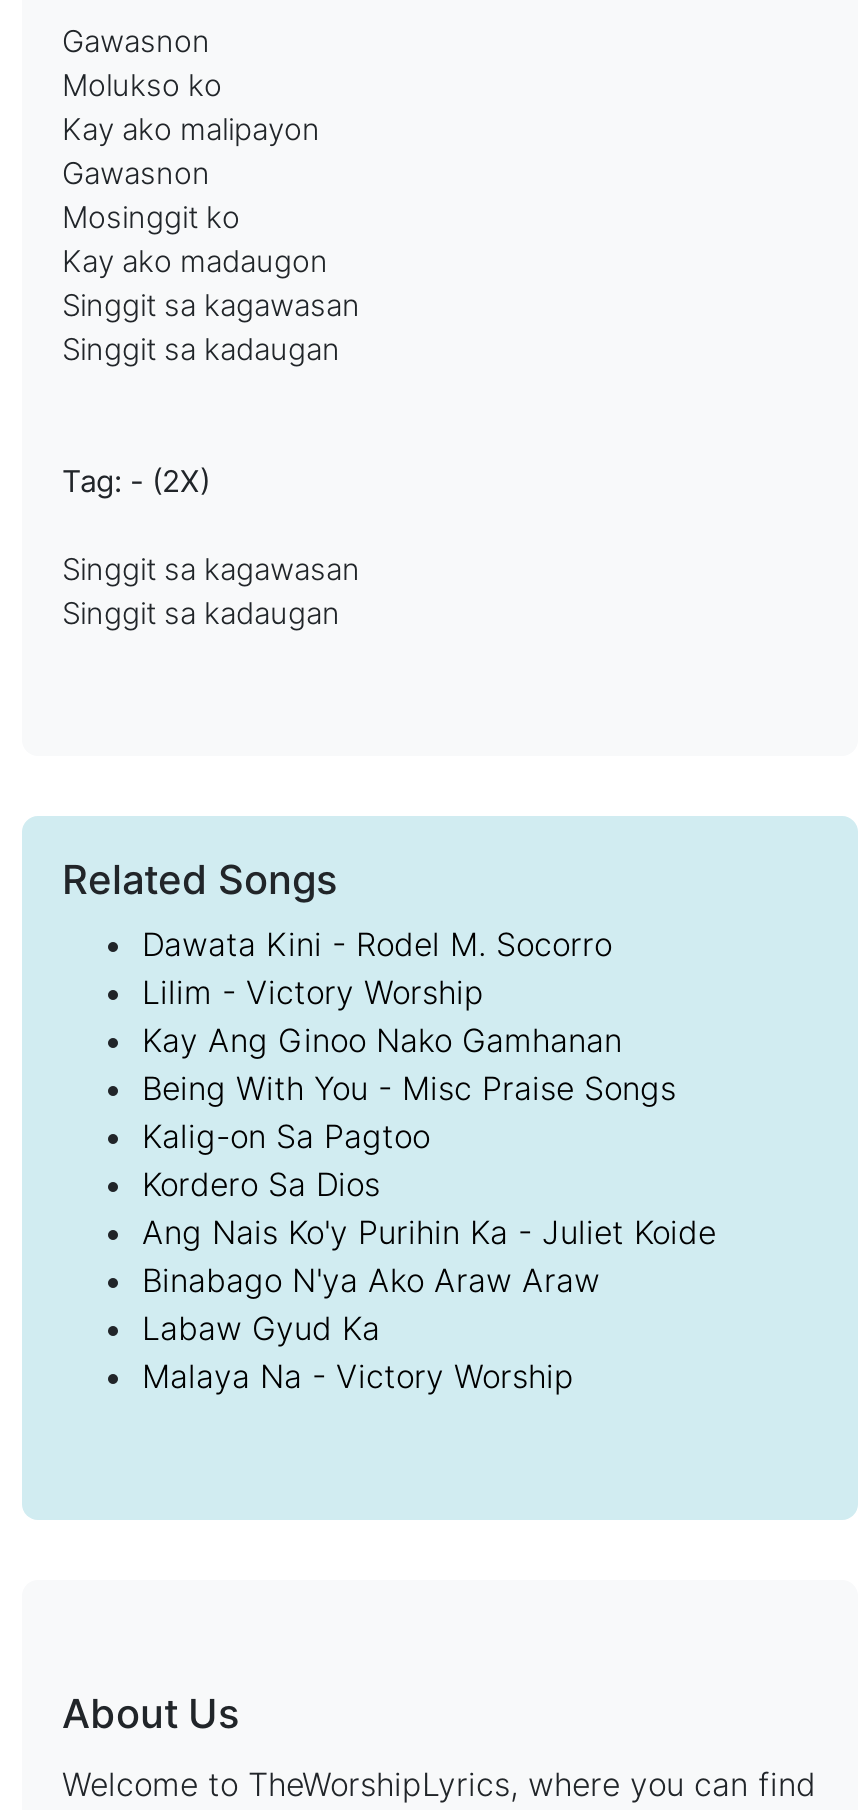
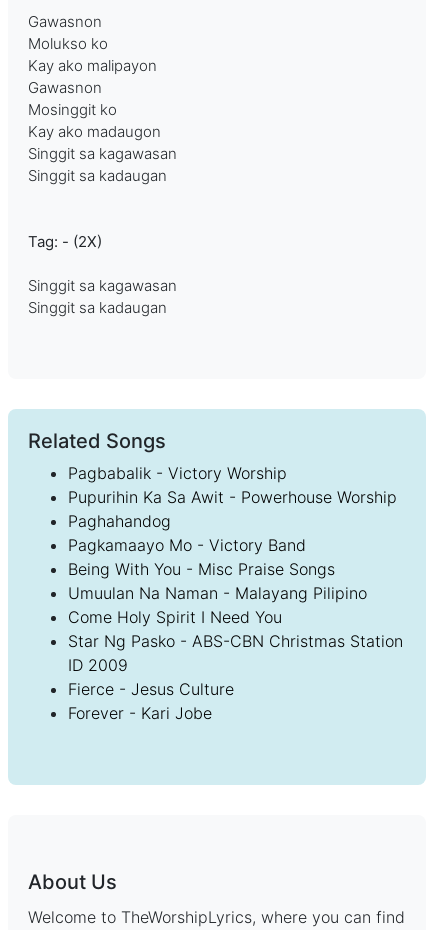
[142,924,622,1060] Dawata Kini - Rodel M. Socorro | Lilim - Victory Worship | Kay Ang Ginoo Nako Gamhanan -> [68,463,397,555] Pagbabalik - Victory Worship | Pupurihin Ka Sa Awit - Powerhouse Worship | Paghahandog | Pagkamaayo Mo - Victory Band
[142,1116,716,1396] Kalig-on Sa Pagtoo | Kordero Sa Dios | Ang Nais Ko'y Purihin Ka - Juliet Koide | Binabago N'ya Ako Araw Araw | Labaw Gyud Ka | Malaya Na - Victory Worship -> [68,583,403,723] Umuulan Na Naman - Malayang Pilipino | Come Holy Spirit I Need You | Star Ng Pasko - ABS-CBN Christmas Station | ID 2009 | Fierce - Jesus Culture | Forever - Kari Jobe

